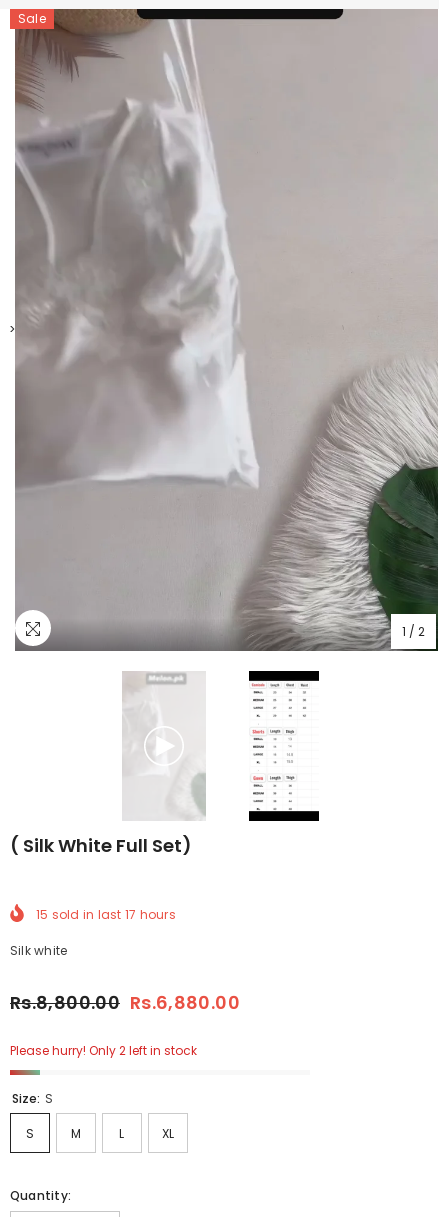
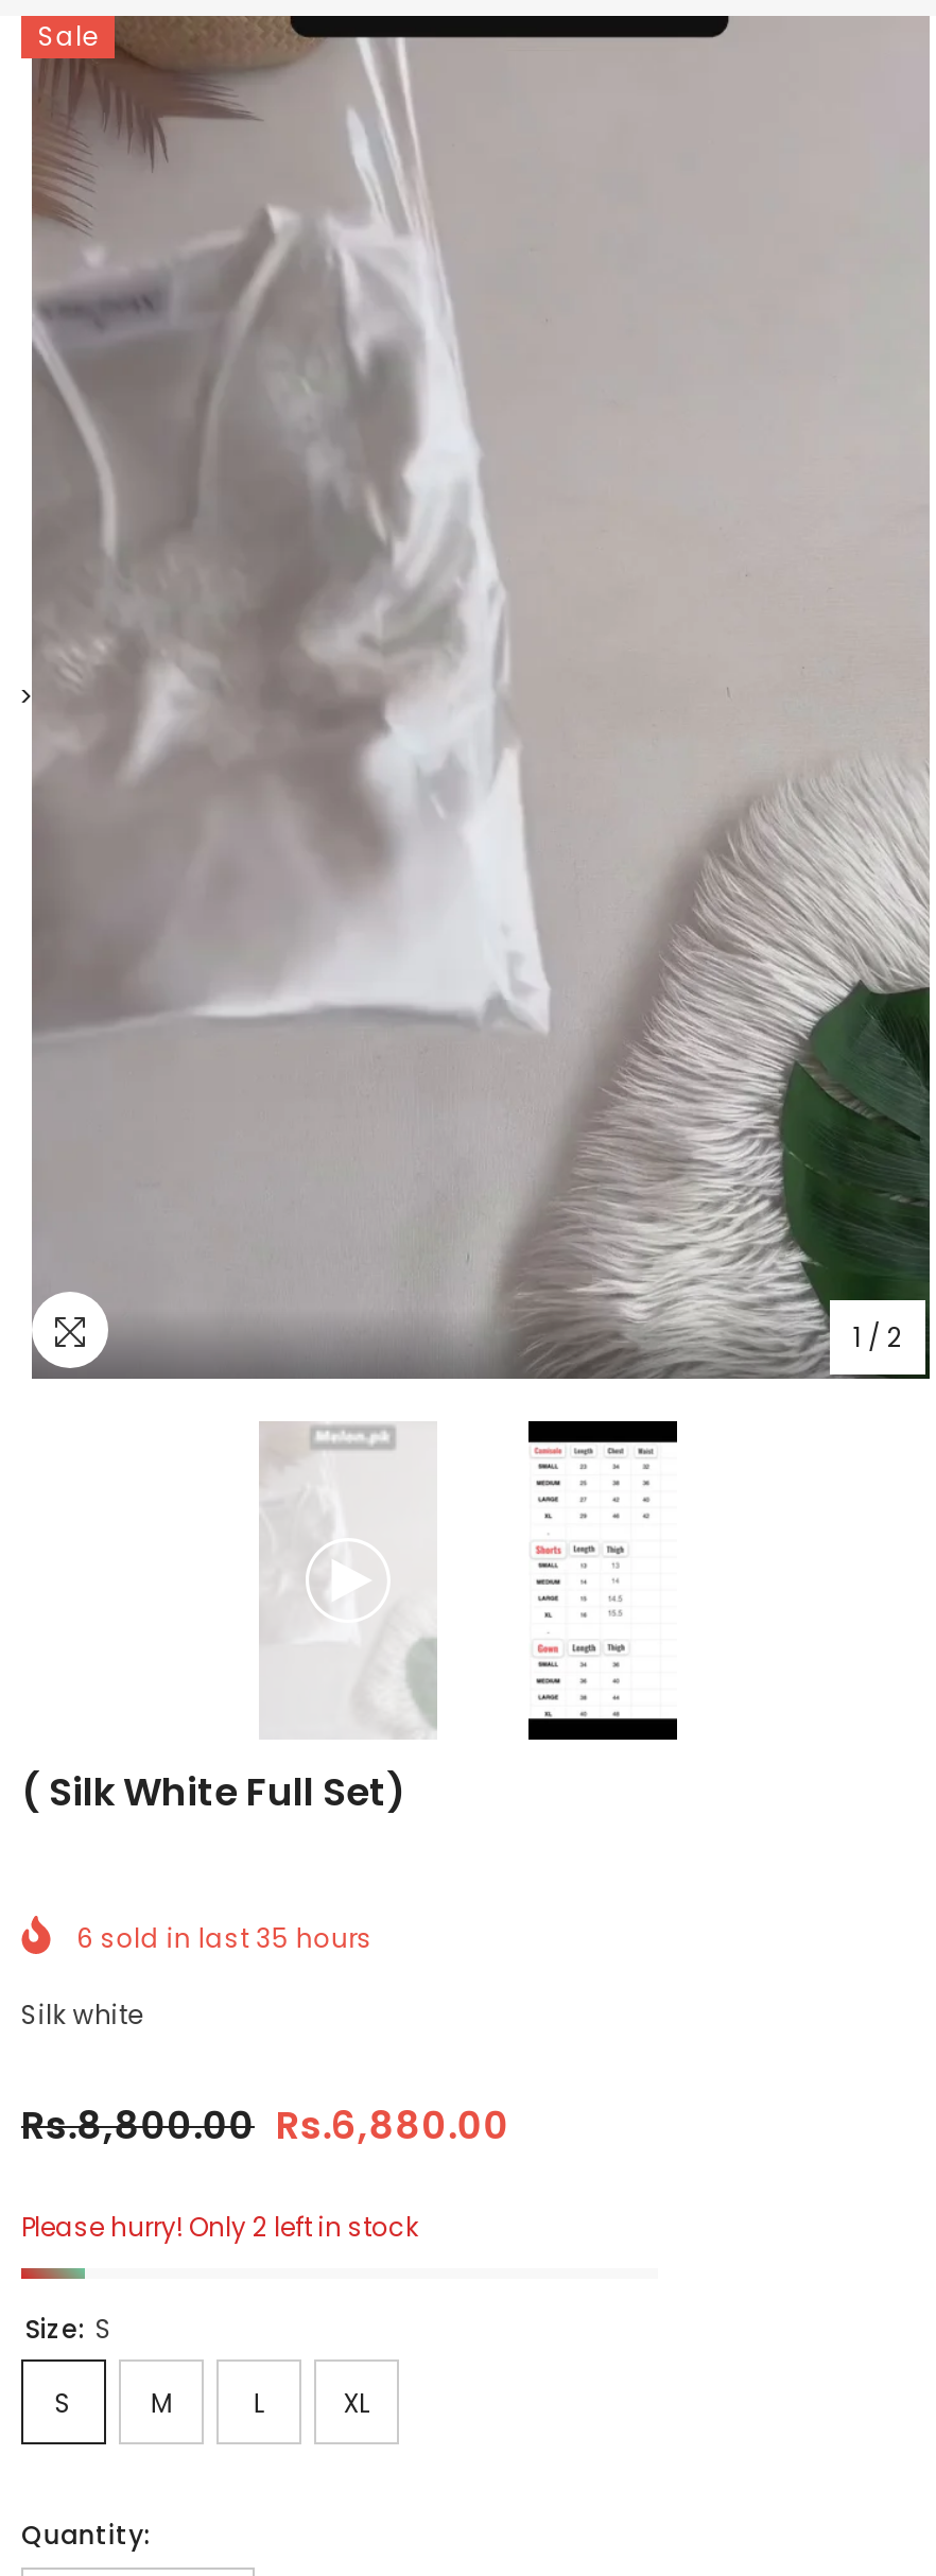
[36,906,176,923] 15 sold in last 17 hours -> [76,1919,373,1956] 6 sold in last 35 hours

